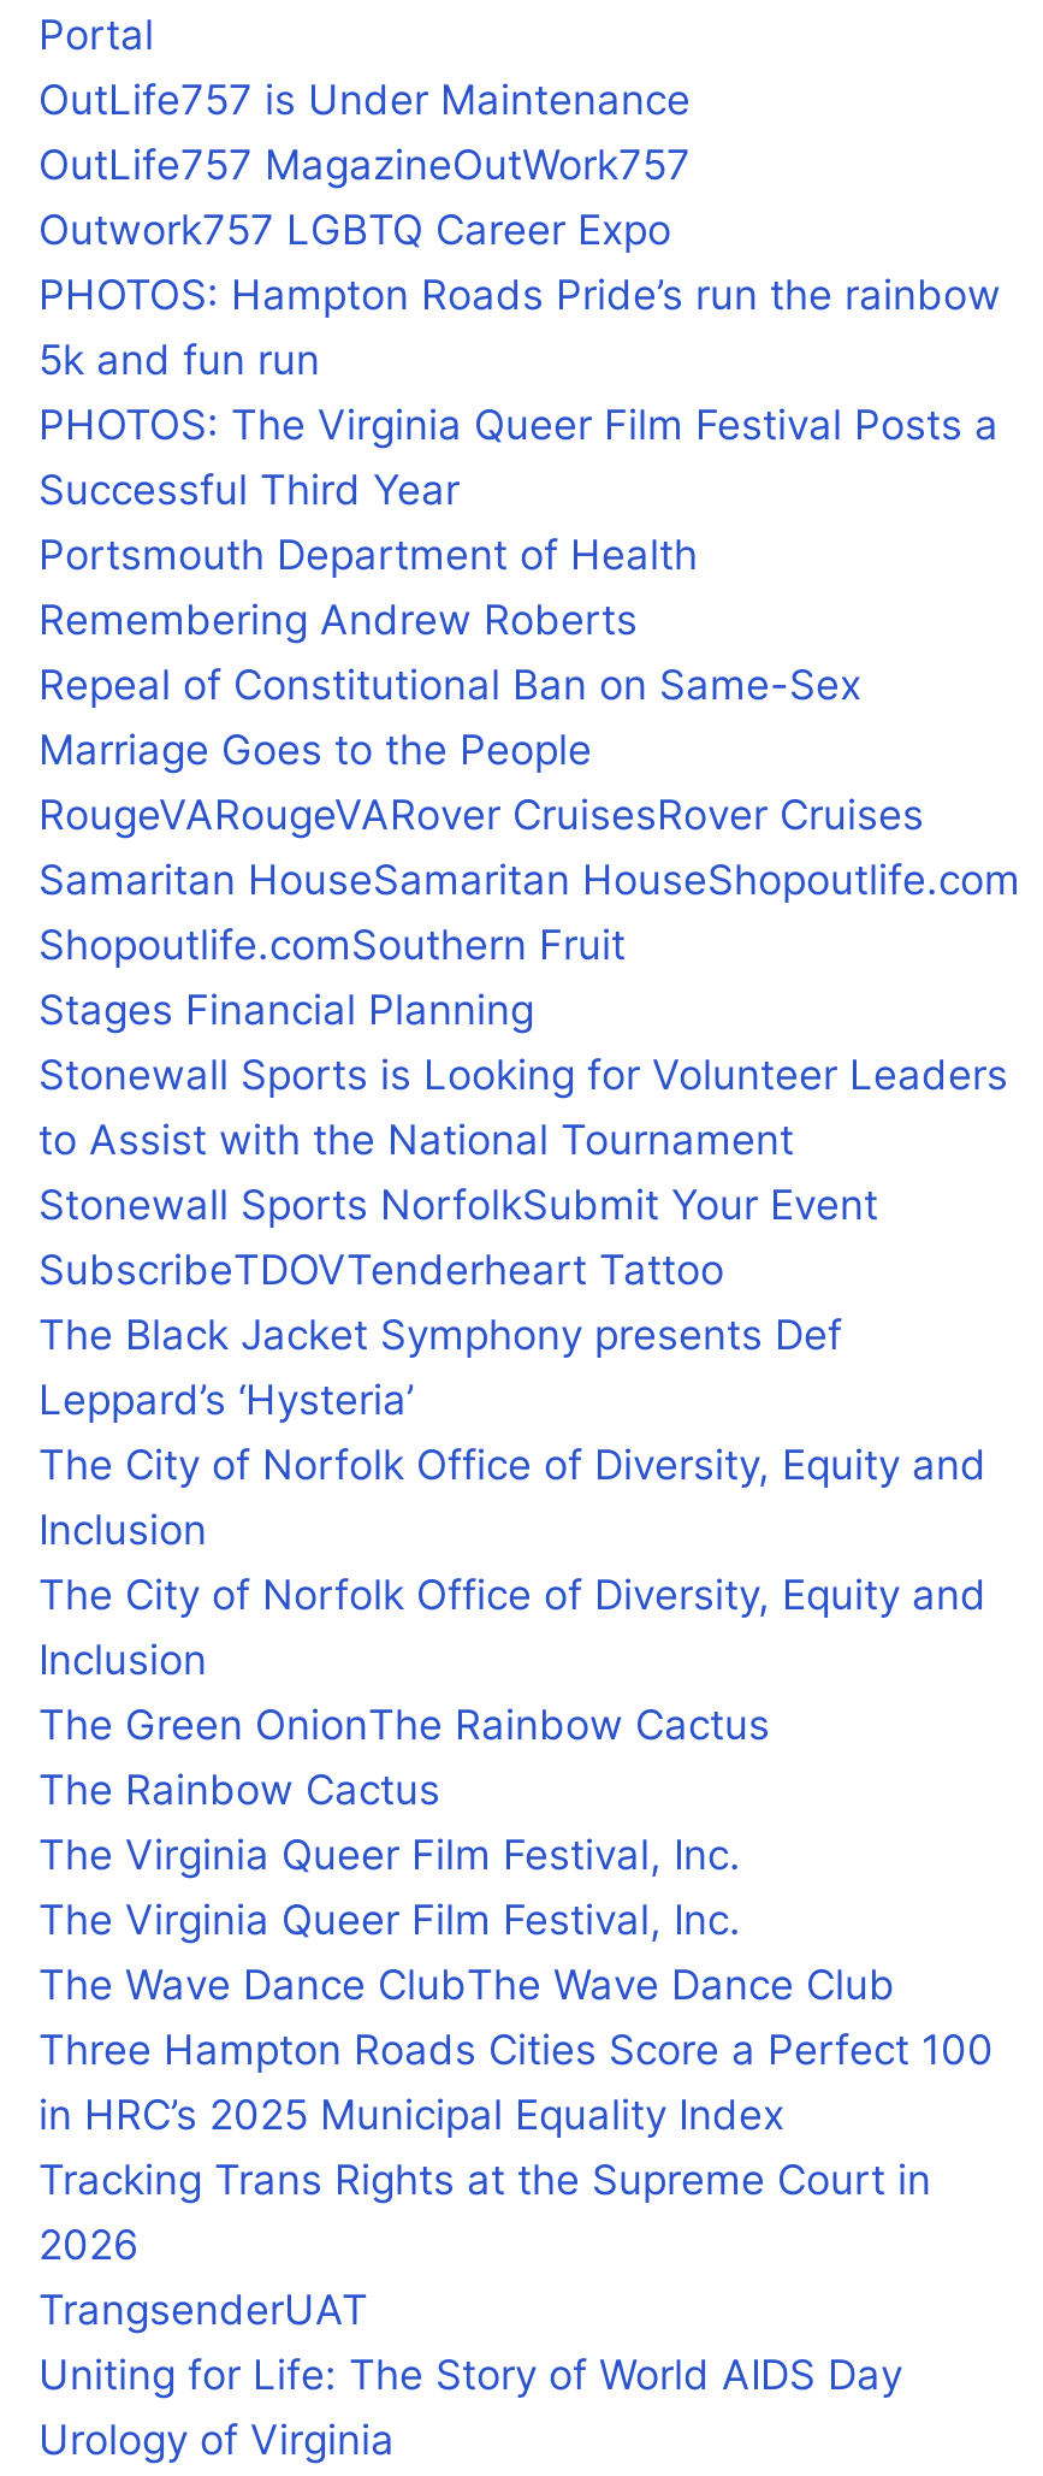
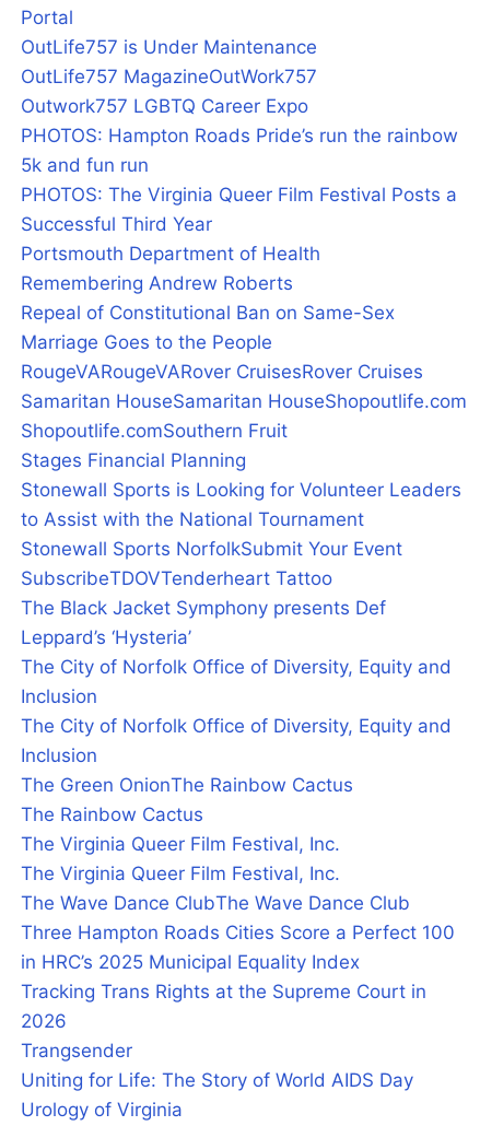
[38,2286,368,2334] TrangsenderUAT -> [21,1040,132,1062] Trangsender

